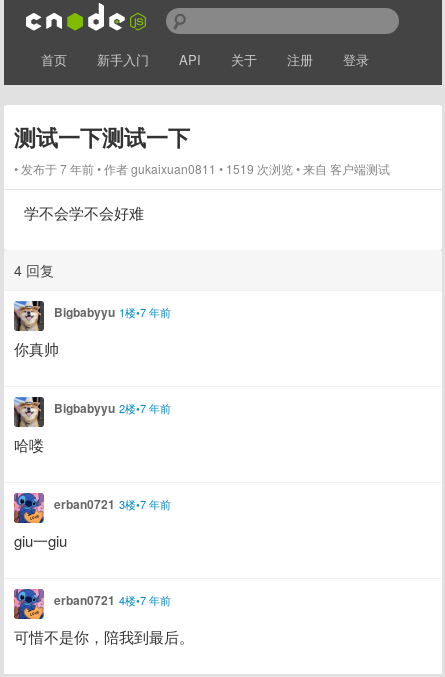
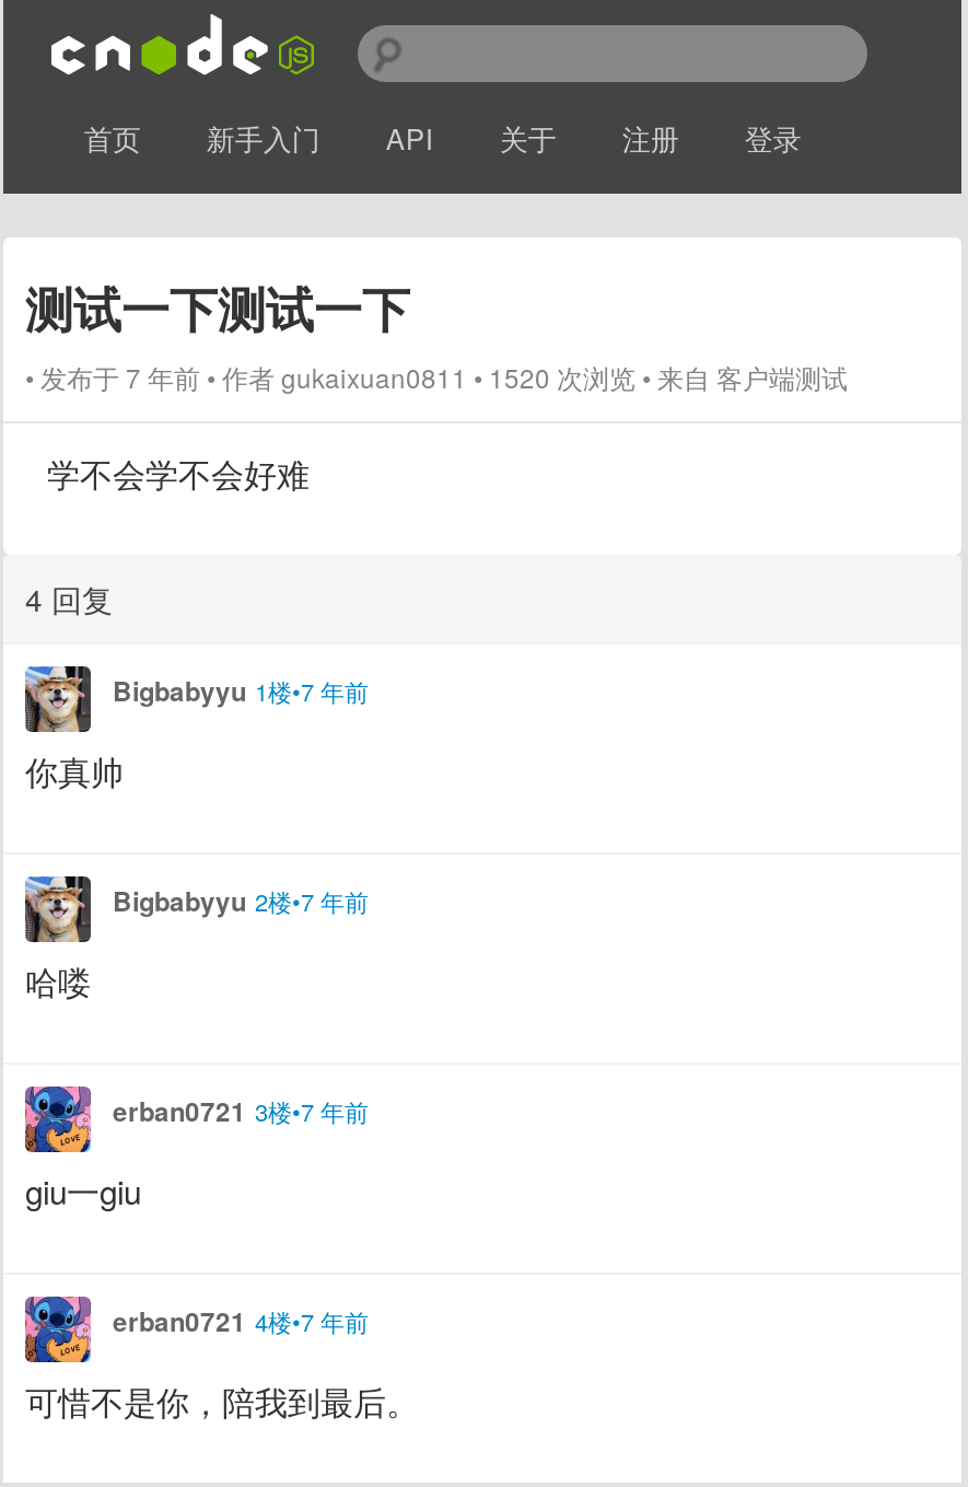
[18,160,390,177] 发布于 7 年前 作者gukaixuan0811 1519 次浏览 来自 客户端测试 -> [34,358,848,395] 发布于 7 年前 作者gukaixuan0811 1520 次浏览 来自 客户端测试

